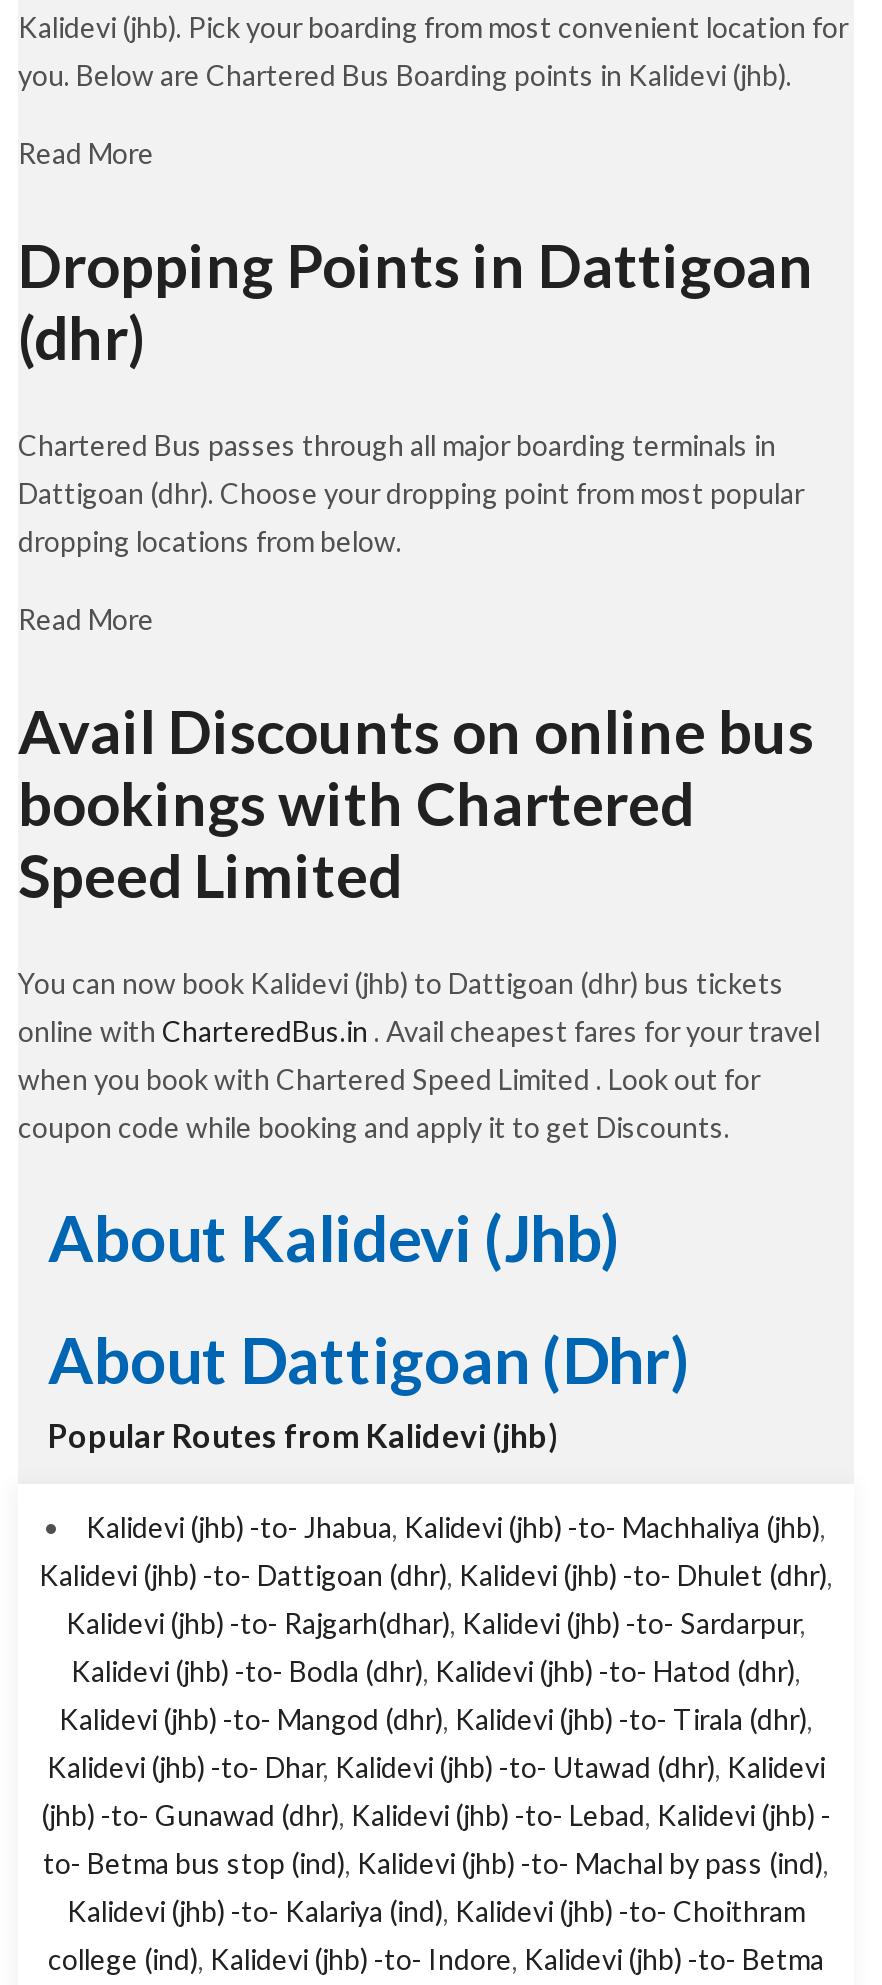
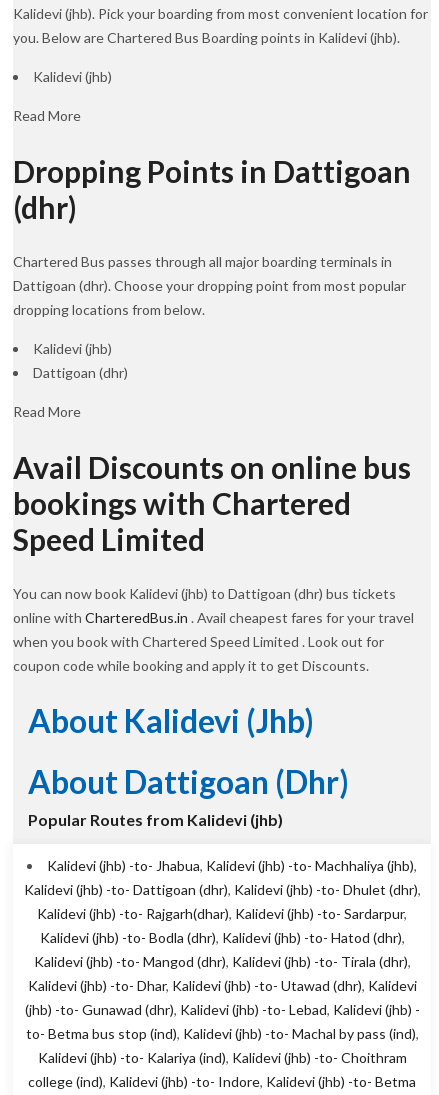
none -> [33,68,112,85] Kalidevi (jhb)
none -> [33,340,128,381] Kalidevi (jhb) | Dattigoan (dhr)

